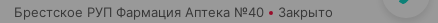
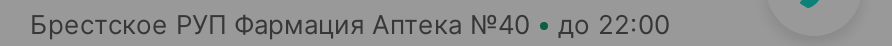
[278,4,333,20] Закрыто -> [558,8,670,40] до 22:00

